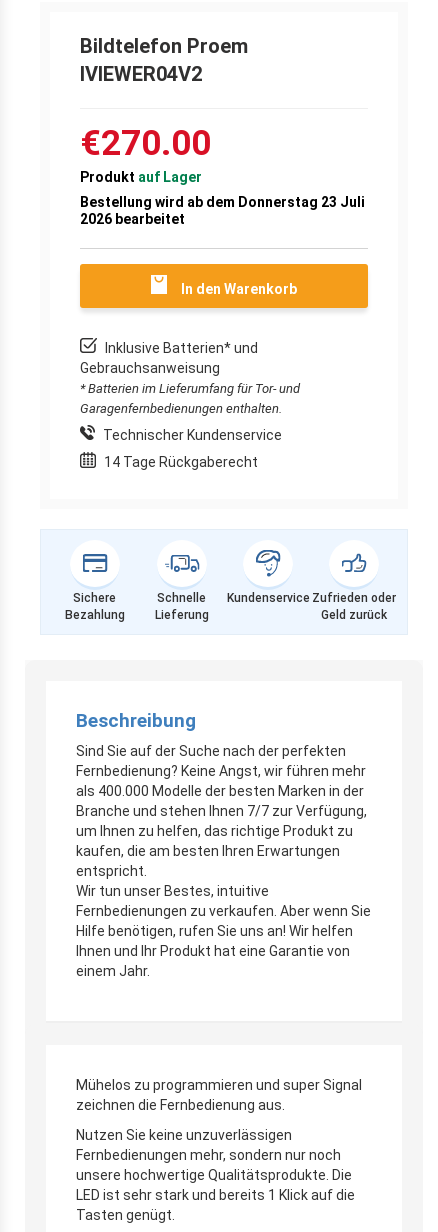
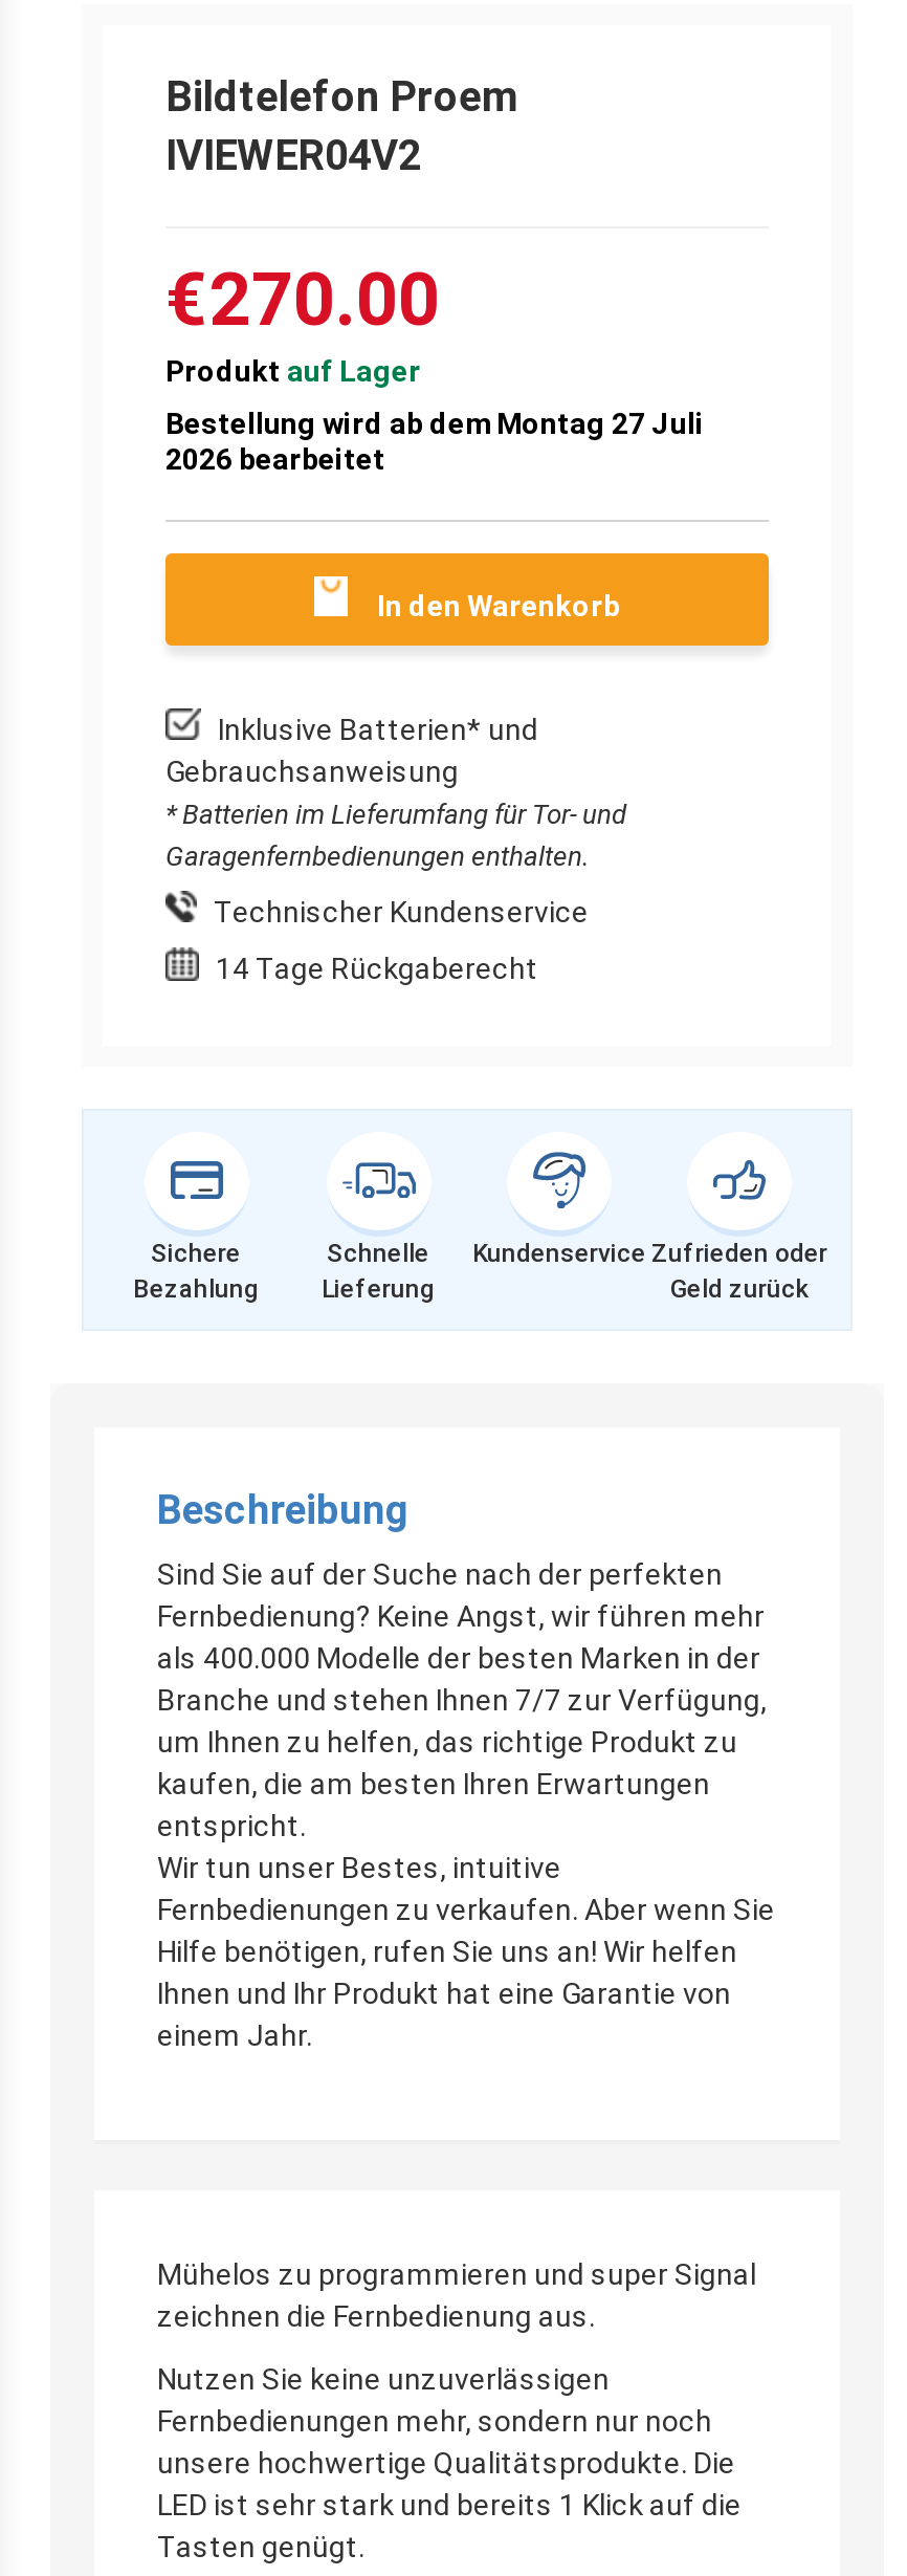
[80,194,365,210] Bestellung wird ab dem Donnerstag 23 Juli -> [165,406,704,439] Bestellung wird ab dem Montag 27 Juli

